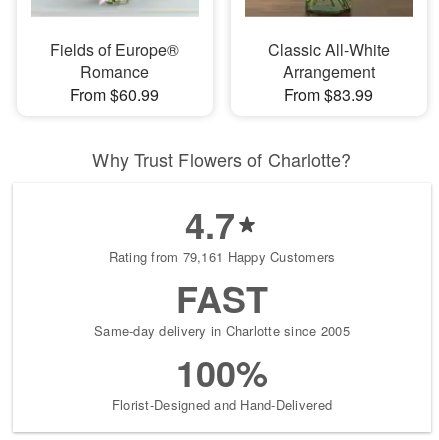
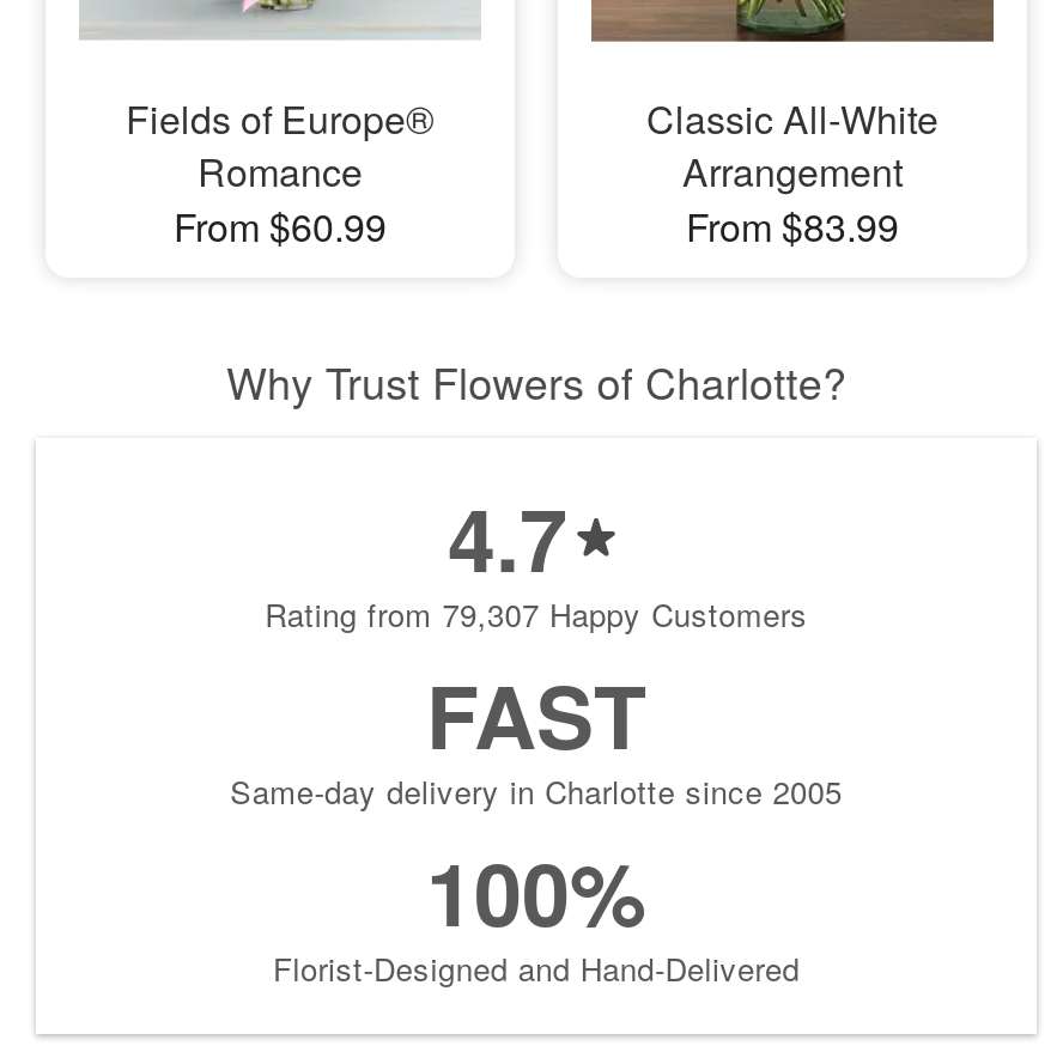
[109,247,335,266] Rating from 79,161 Happy Customers -> [265,592,808,637] Rating from 79,307 Happy Customers

